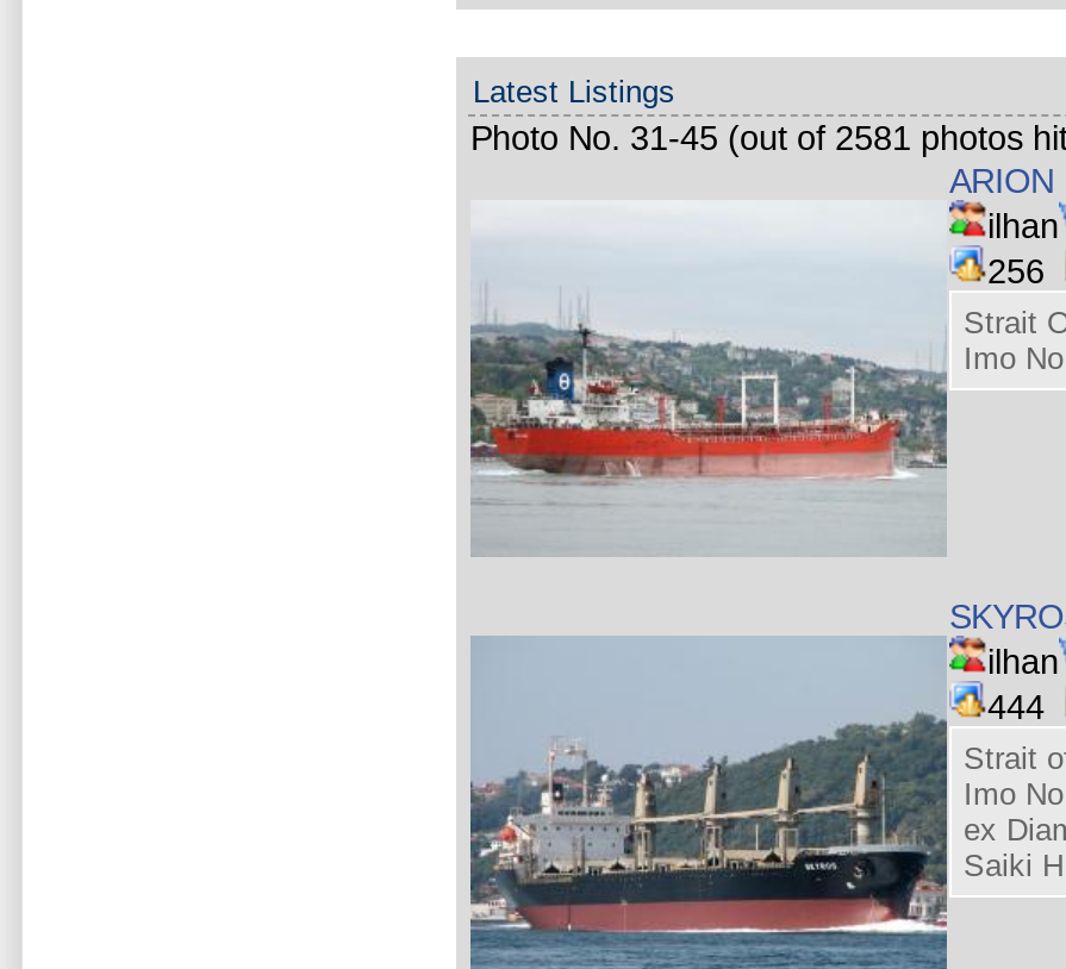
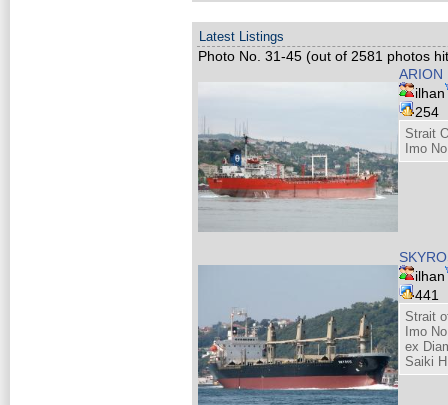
[987,252,1064,290] 256 -> [415,104,447,120] 254
[987,688,1064,726] 444 -> [415,287,447,303] 441

